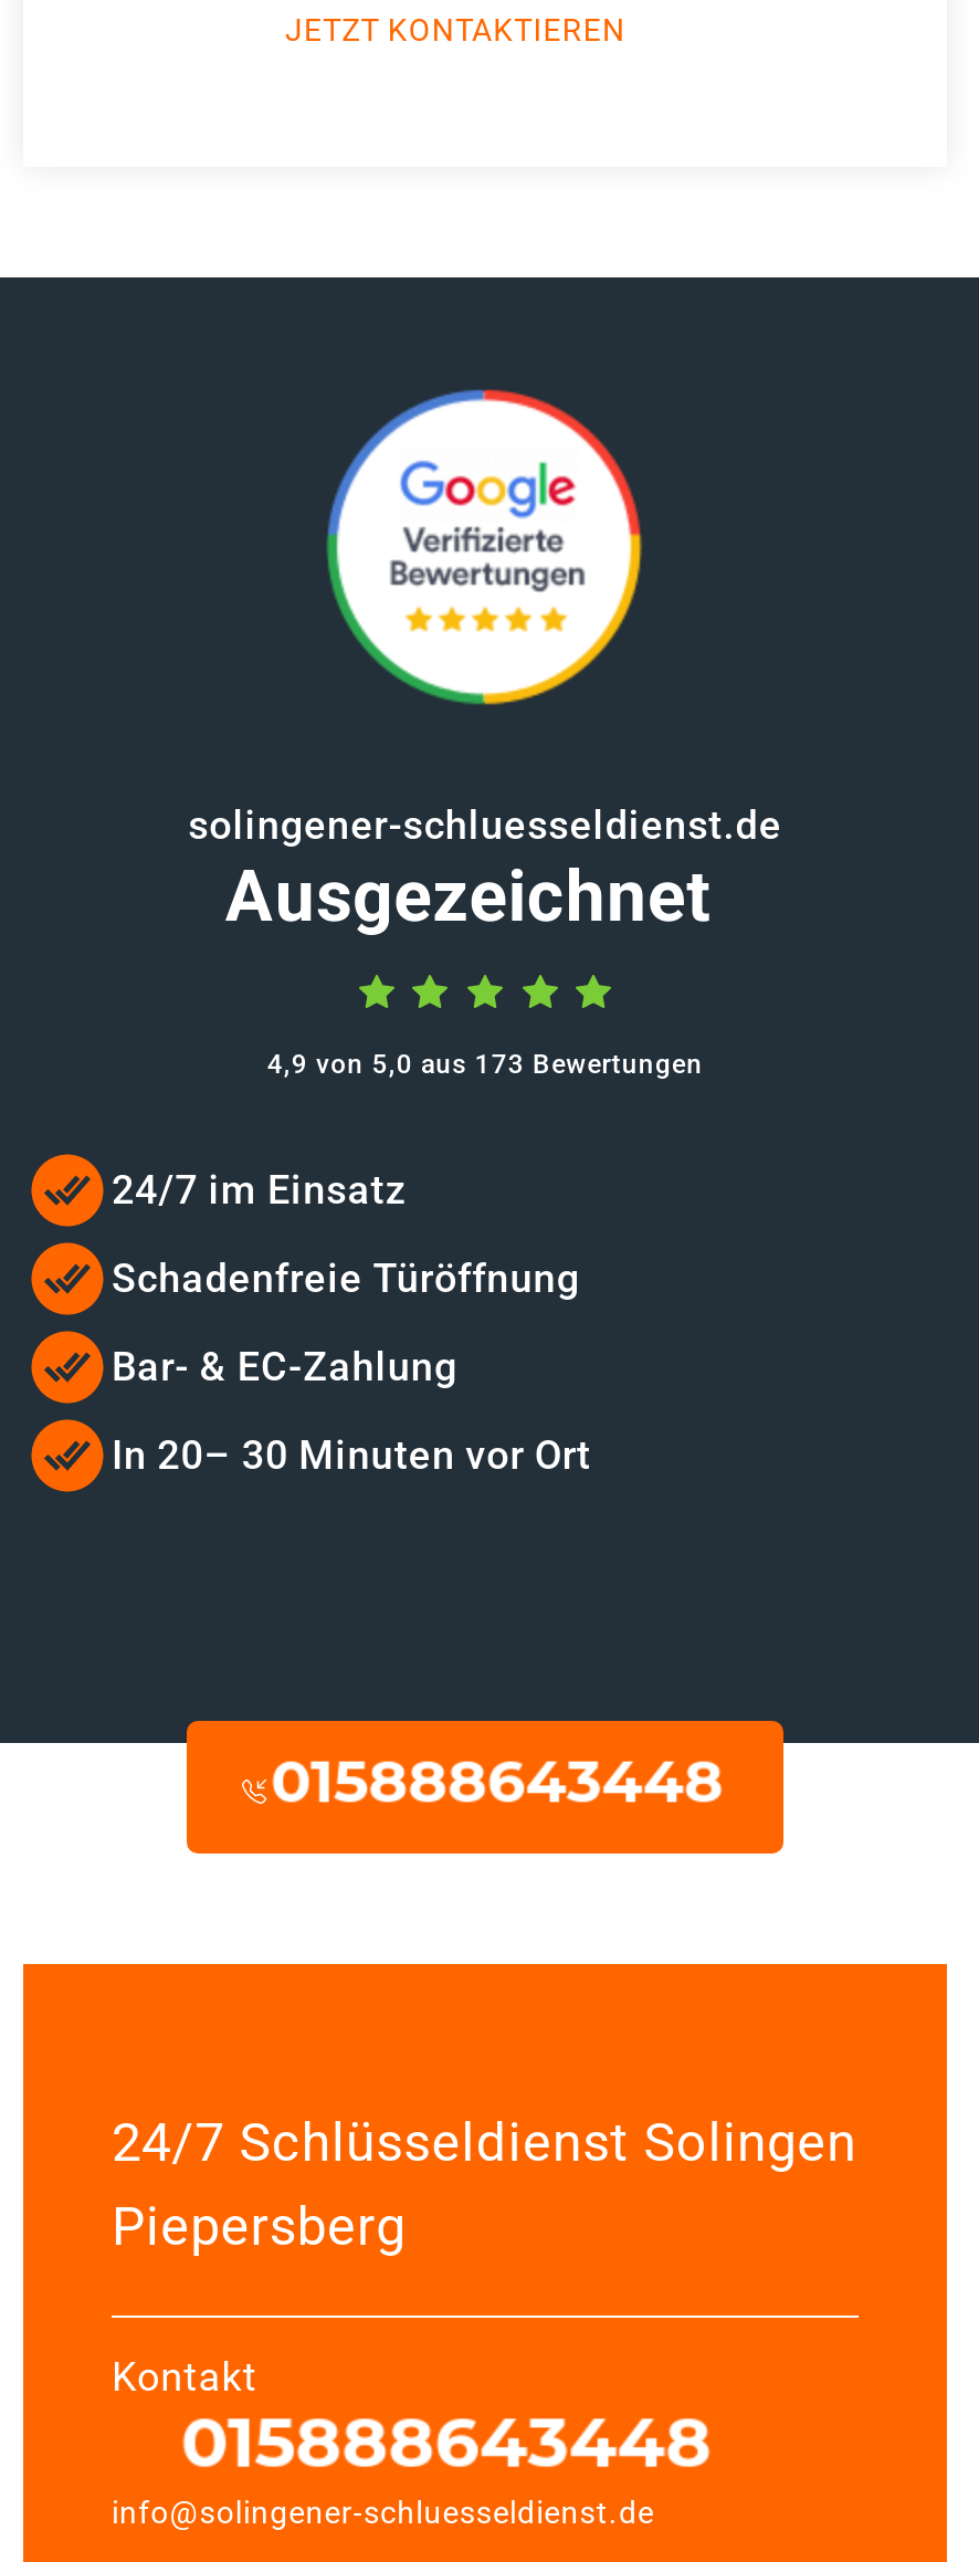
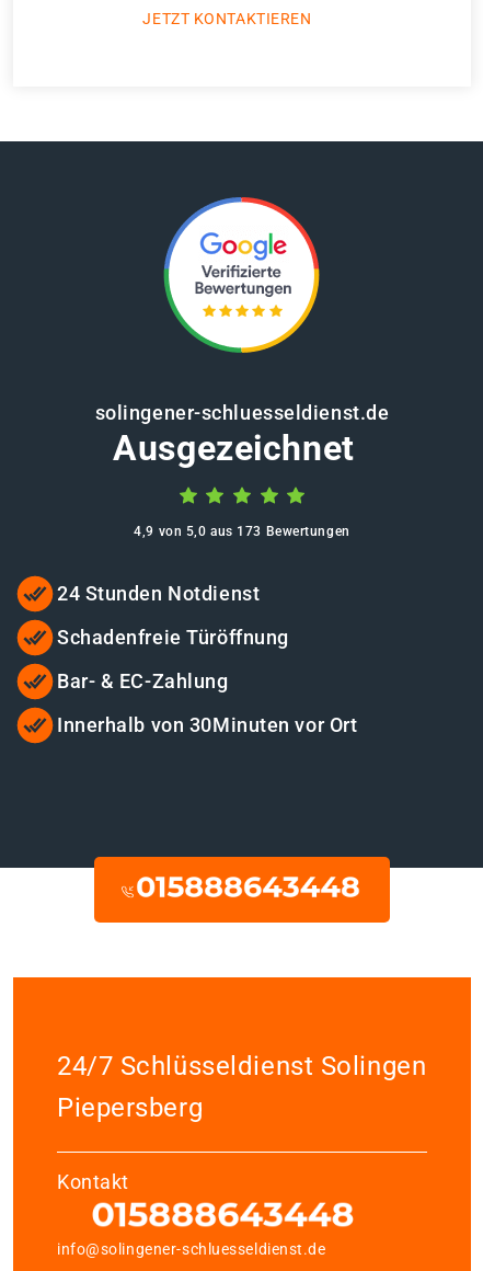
[112,1166,406,1213] 24/7 im Einsatz -> [57,582,260,605] 24 Stunden Notdienst
[112,1432,591,1478] In 20– 30 Minuten vor Ort -> [57,714,357,737] Innerhalb von 30Minuten vor Ort

